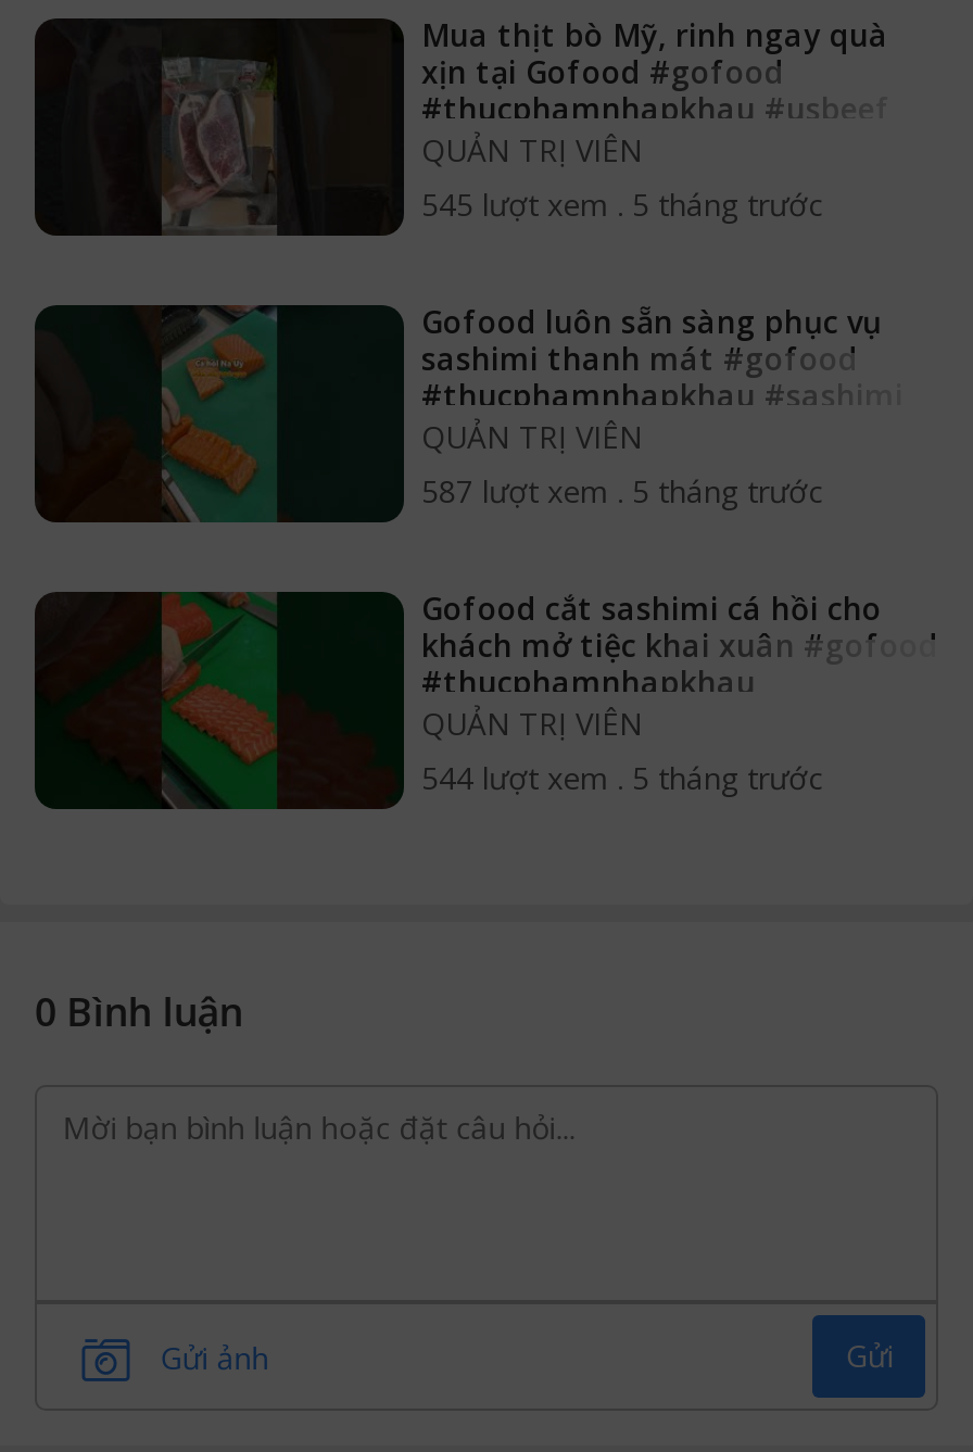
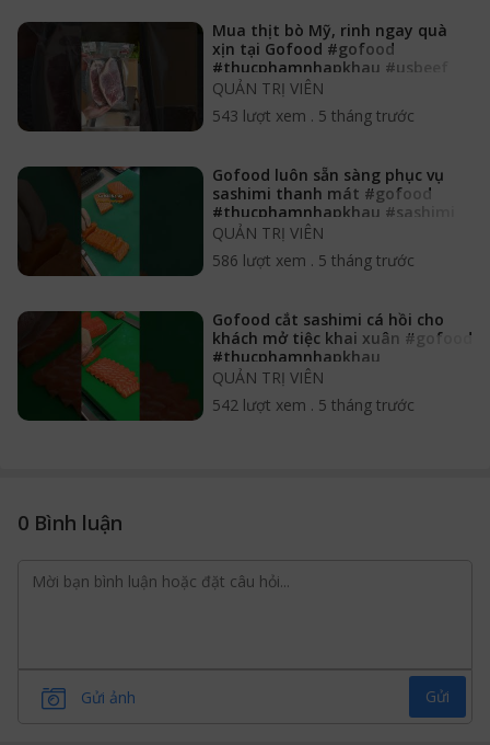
[421,184,823,225] 545 lượt xem. 5 tháng trước -> [212,105,415,126] 543 lượt xem. 5 tháng trước
[421,470,823,512] 587 lượt xem. 5 tháng trước -> [212,250,415,271] 586 lượt xem. 5 tháng trước
[421,757,823,798] 544 lượt xem. 5 tháng trước -> [212,394,415,415] 542 lượt xem. 5 tháng trước

